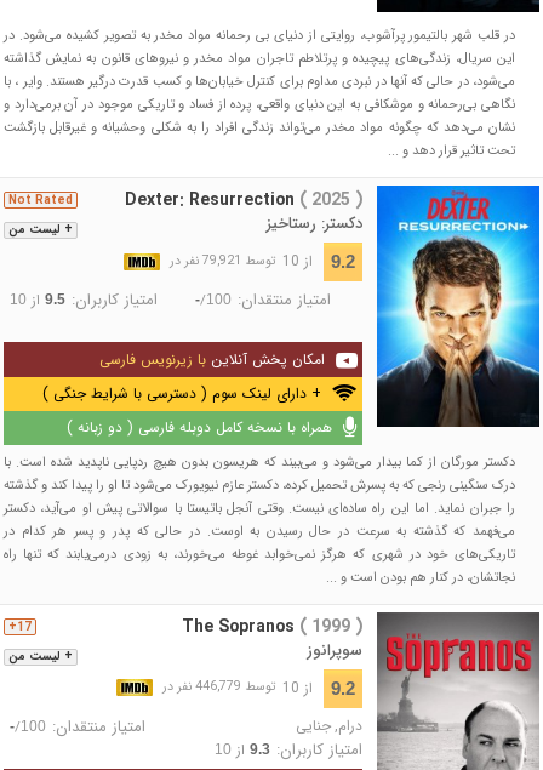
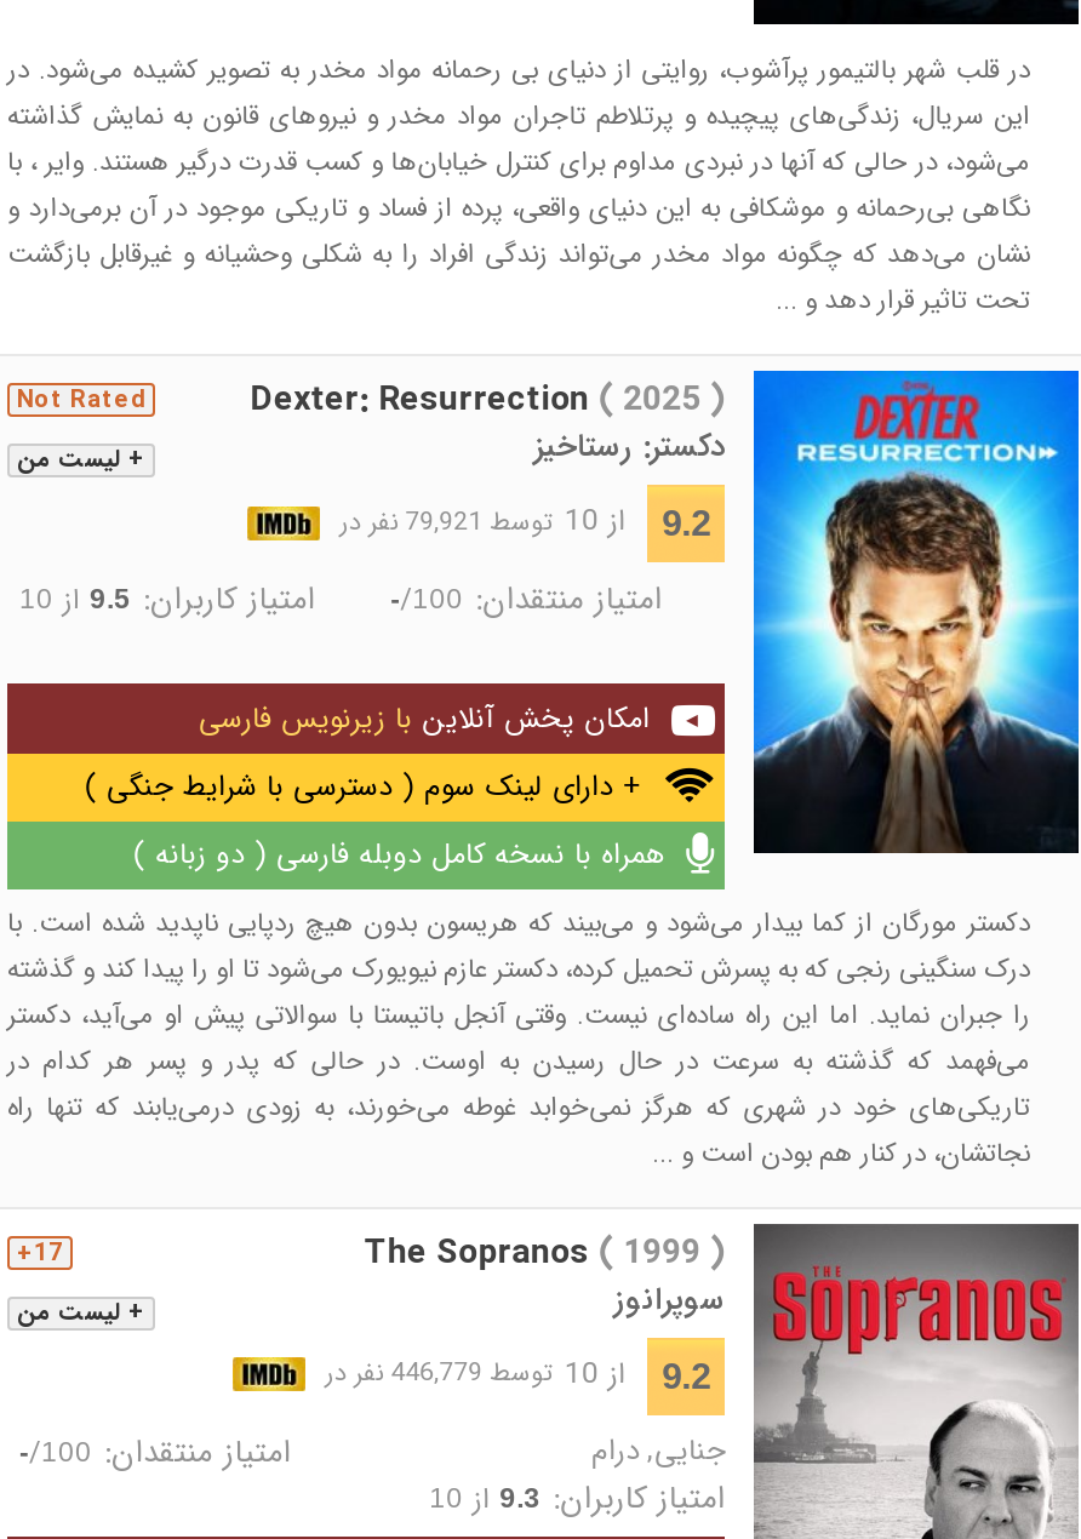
[296,714,363,737] درام, جنایی -> [592,1427,725,1473] جنایی, درام

